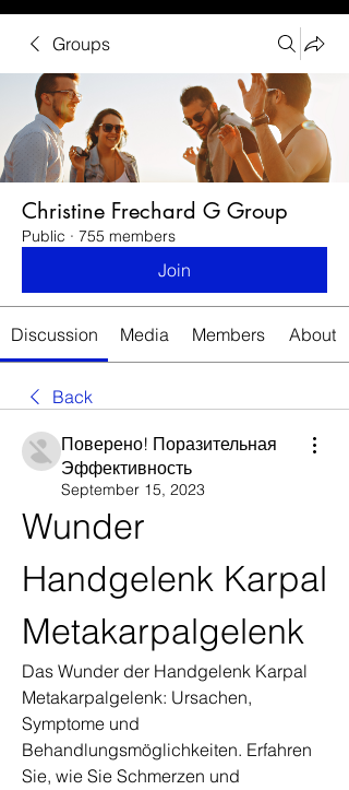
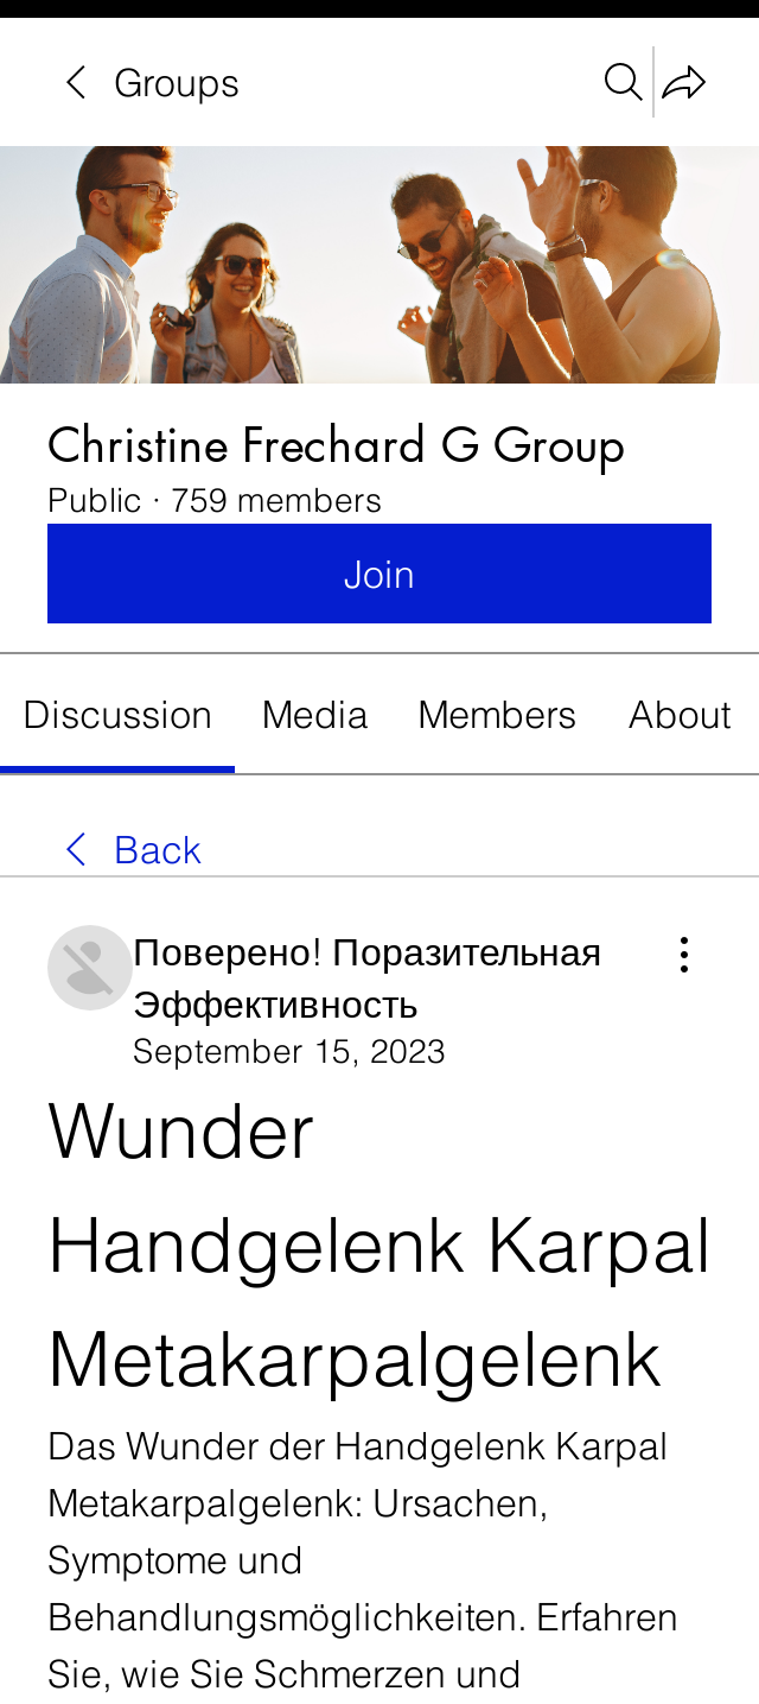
[22,226,176,246] Public · 755 members -> [47,478,382,521] Public · 759 members

